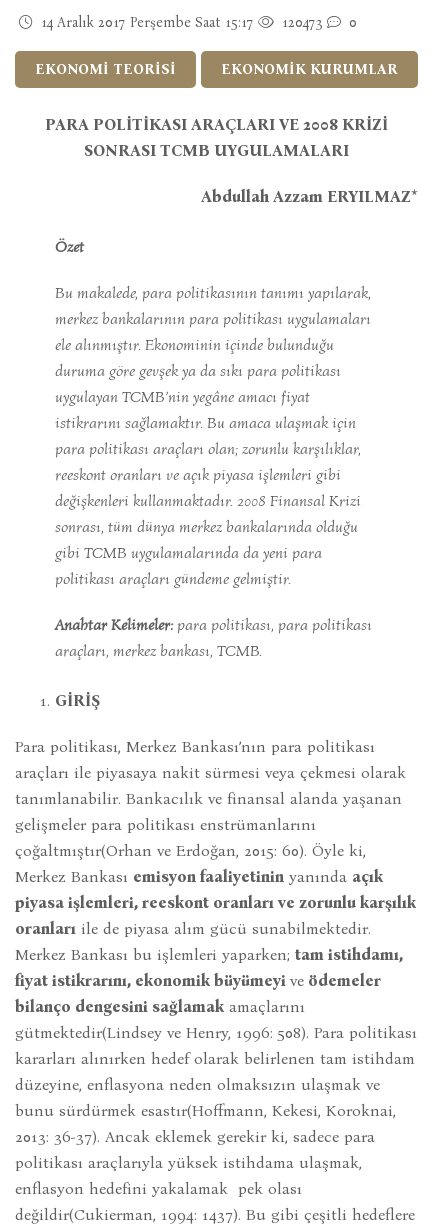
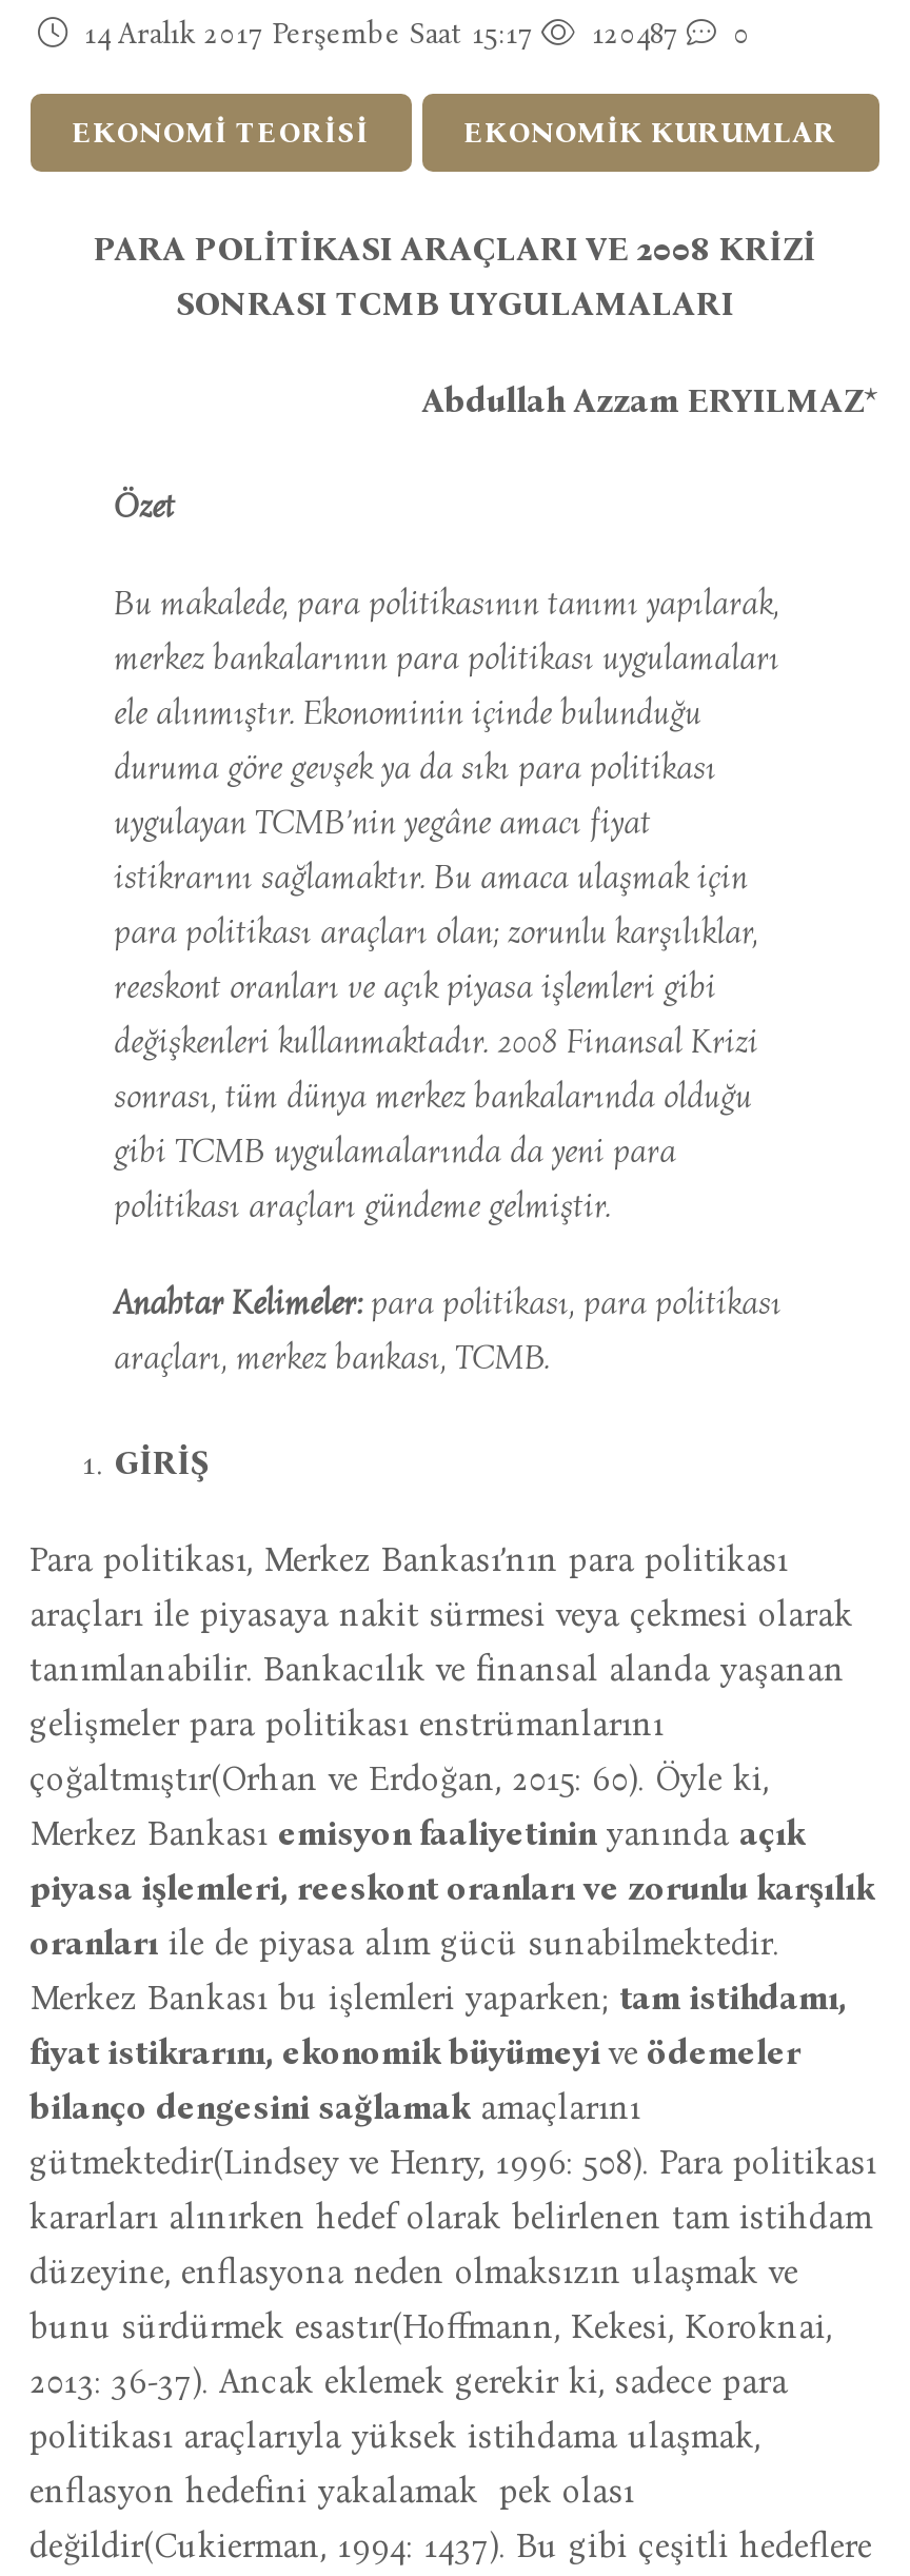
[277,13,322,30] 120473 -> [583,15,678,51] 120487

